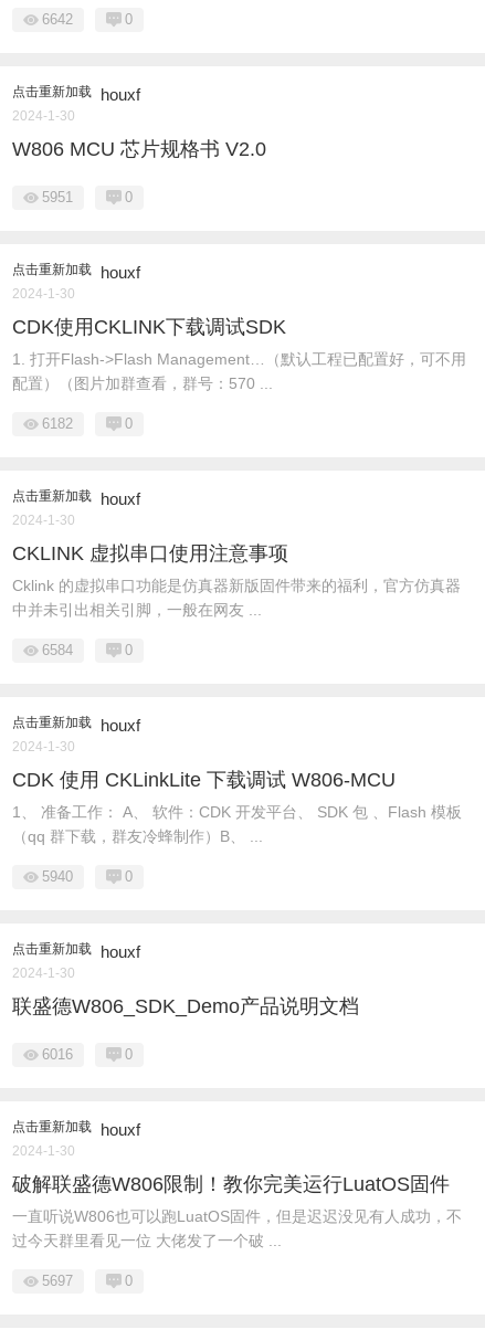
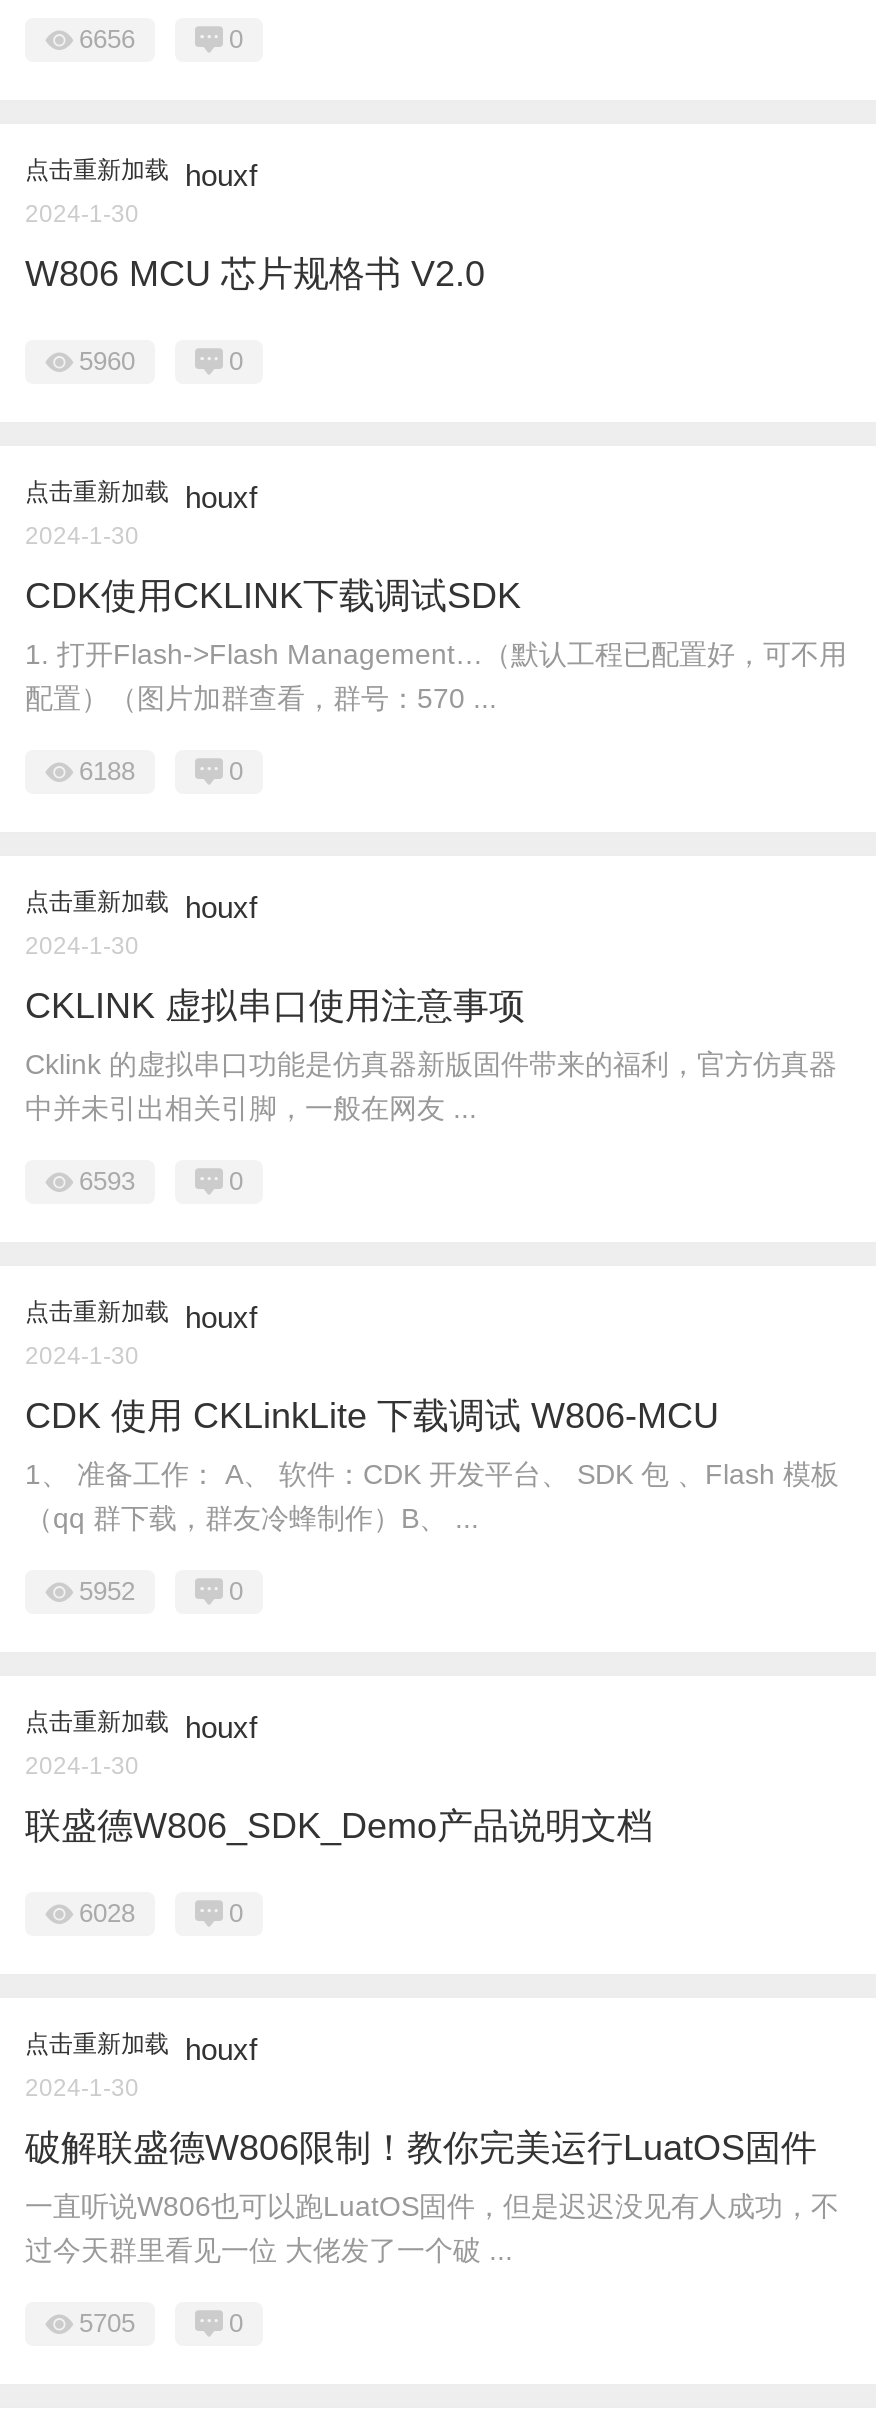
[42,11,73,28] 6642 -> [79,24,135,54] 6656
[42,189,73,205] 5951 -> [79,346,135,376] 5960
[42,415,73,432] 6182 -> [79,756,135,786] 6188
[42,642,73,658] 6584 -> [79,1166,135,1196] 6593
[42,868,73,885] 5940 -> [79,1576,135,1606] 5952
[42,1046,73,1063] 6016 -> [79,1898,135,1928] 6028
[42,1273,73,1289] 5697 -> [79,2308,135,2338] 5705

